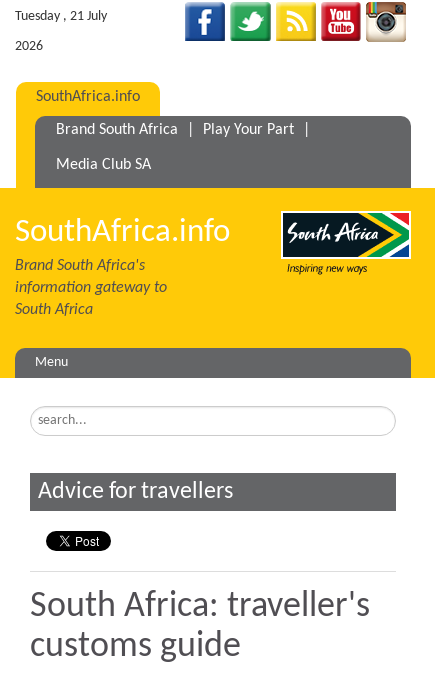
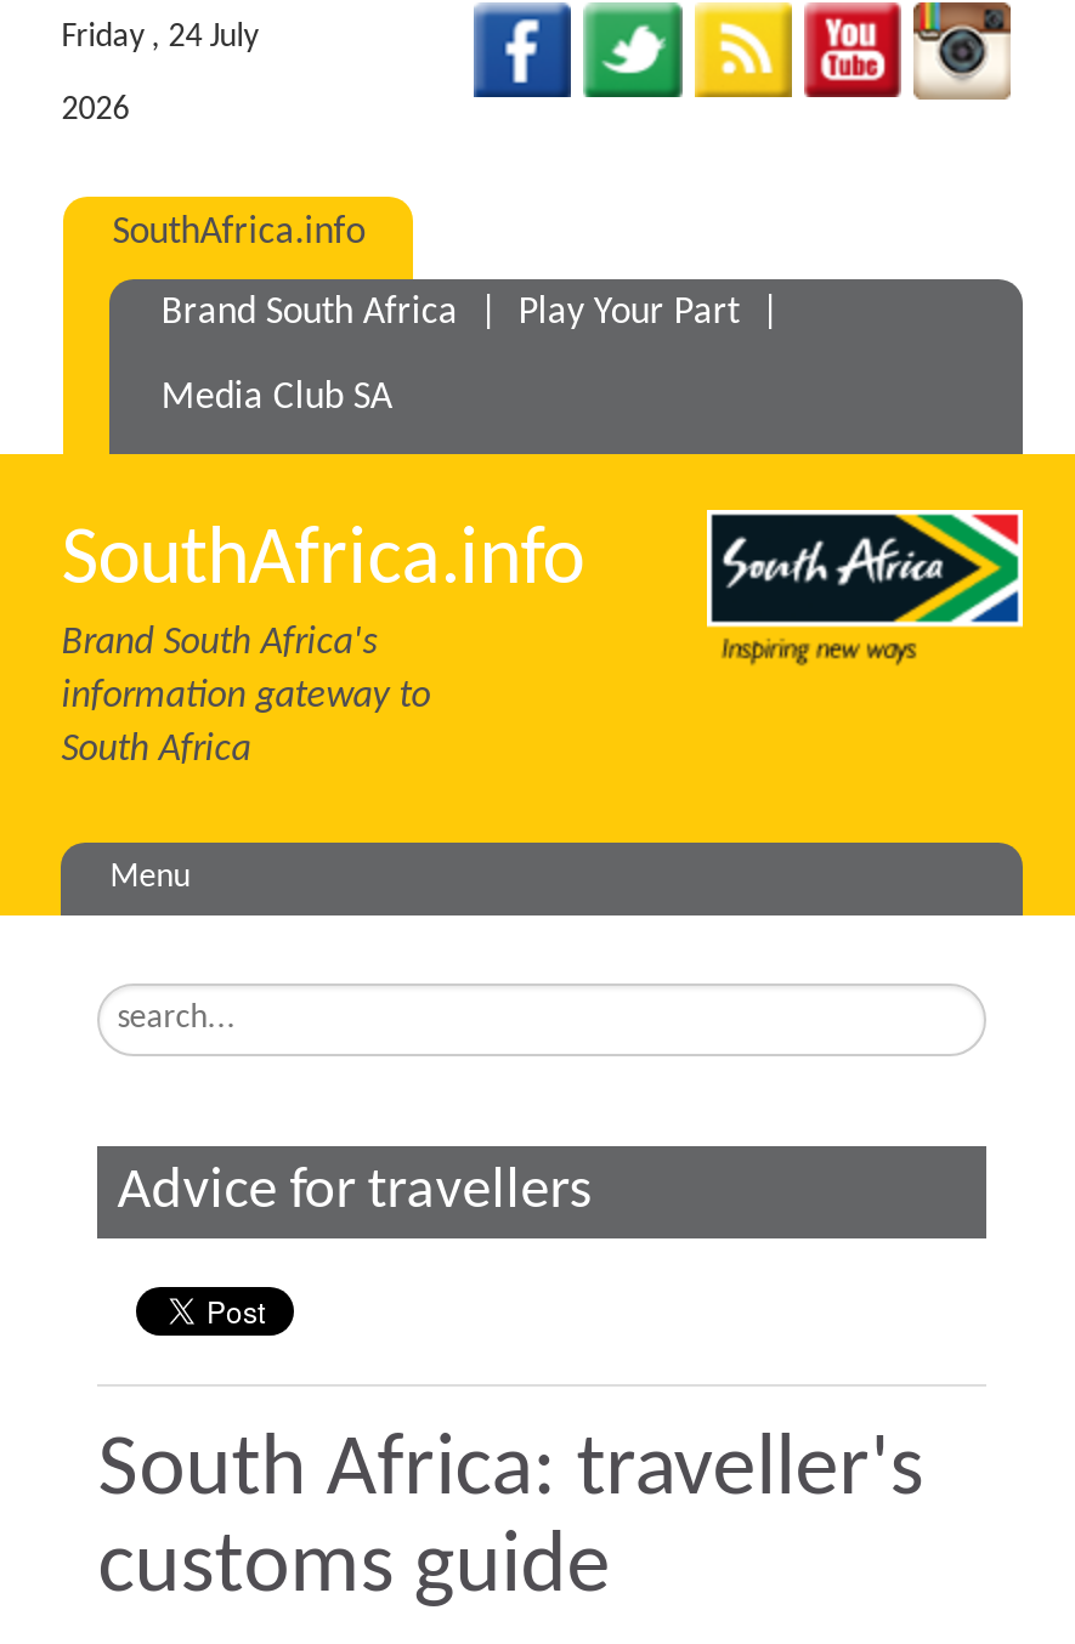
[15,9,107,24] Tuesday , 21 July -> [61,19,258,56] Friday , 24 July

